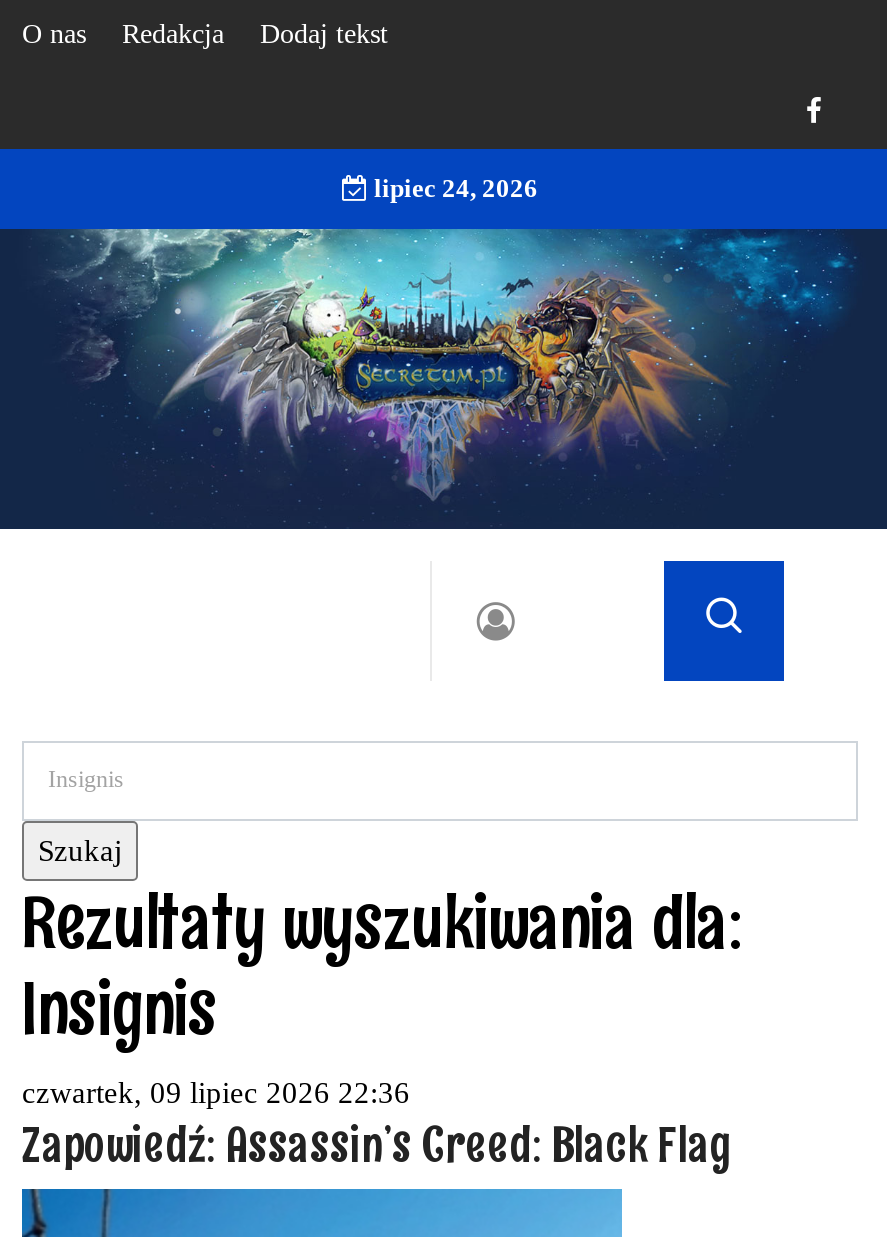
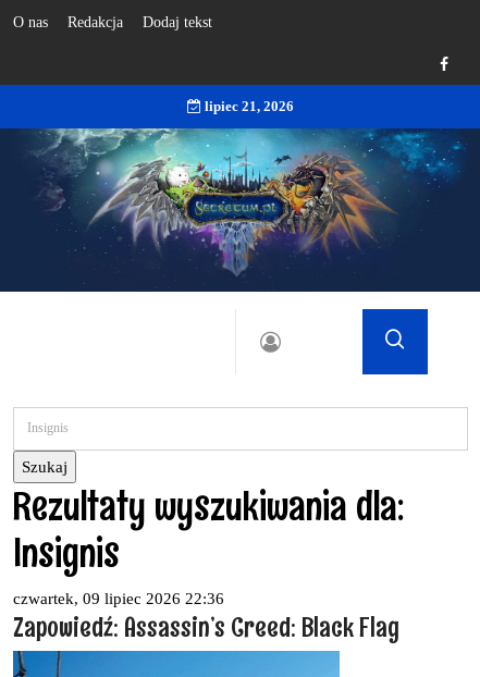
[368,173,538,203] lipiec 24, 2026 -> [201,98,294,114] lipiec 21, 2026

